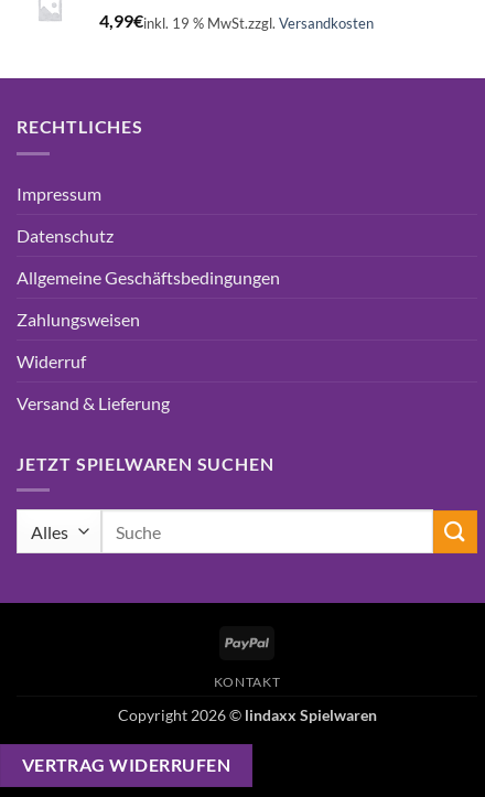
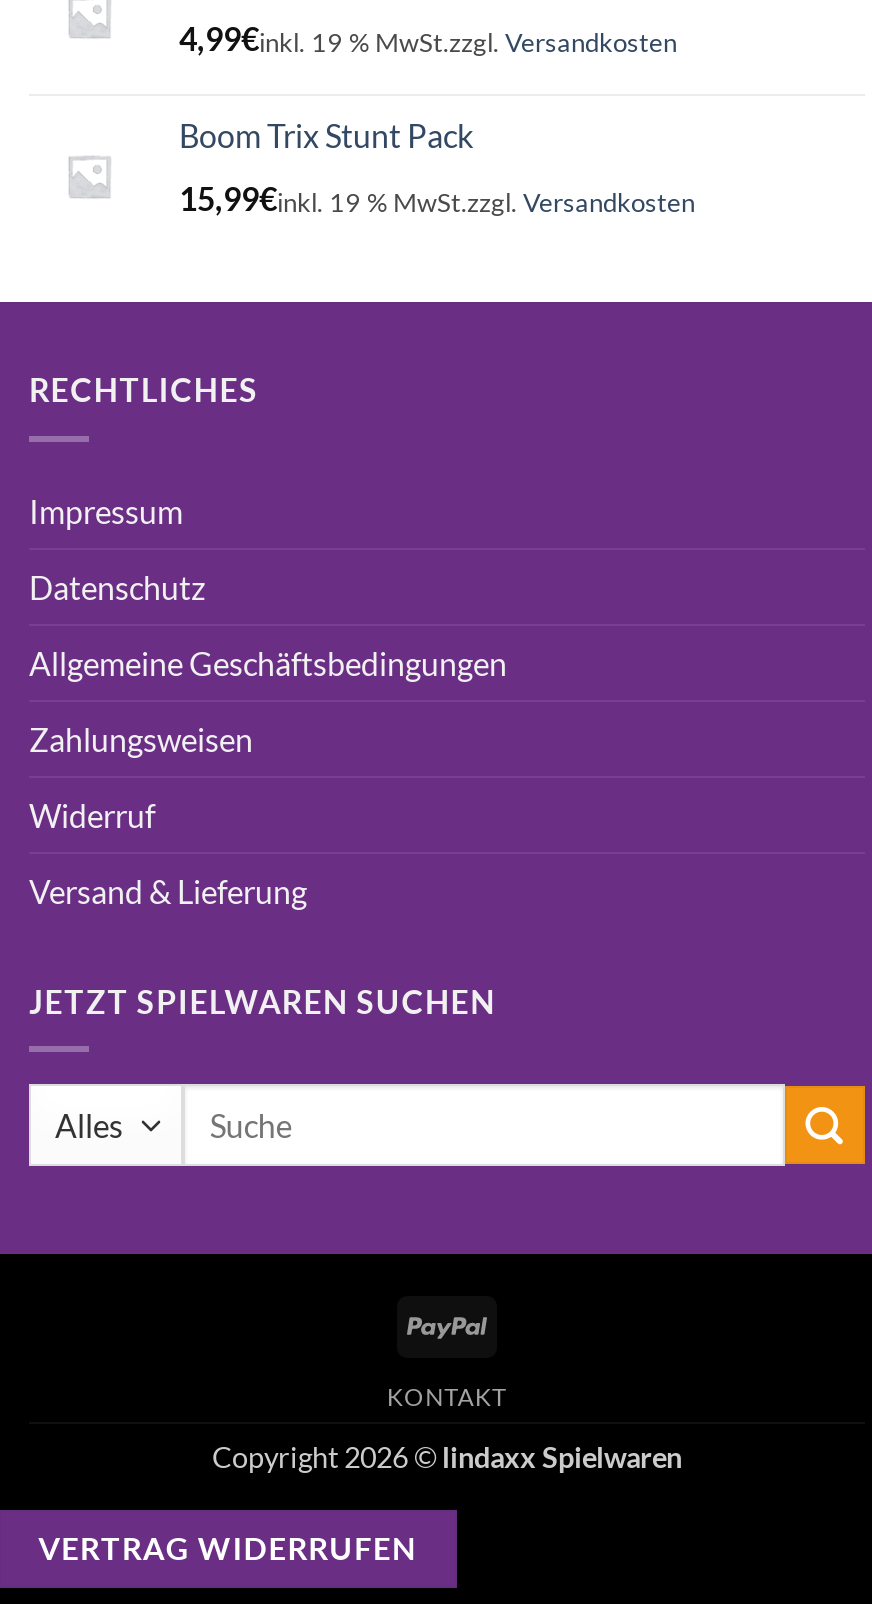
none -> [179,116,695,217] Boom Trix Stunt Pack | 15,99€inkl. 19 % MwSt. zzgl. Versandkosten

